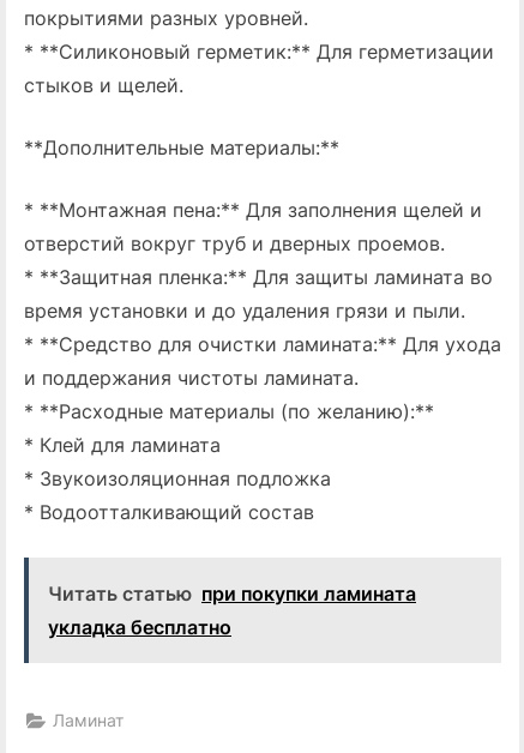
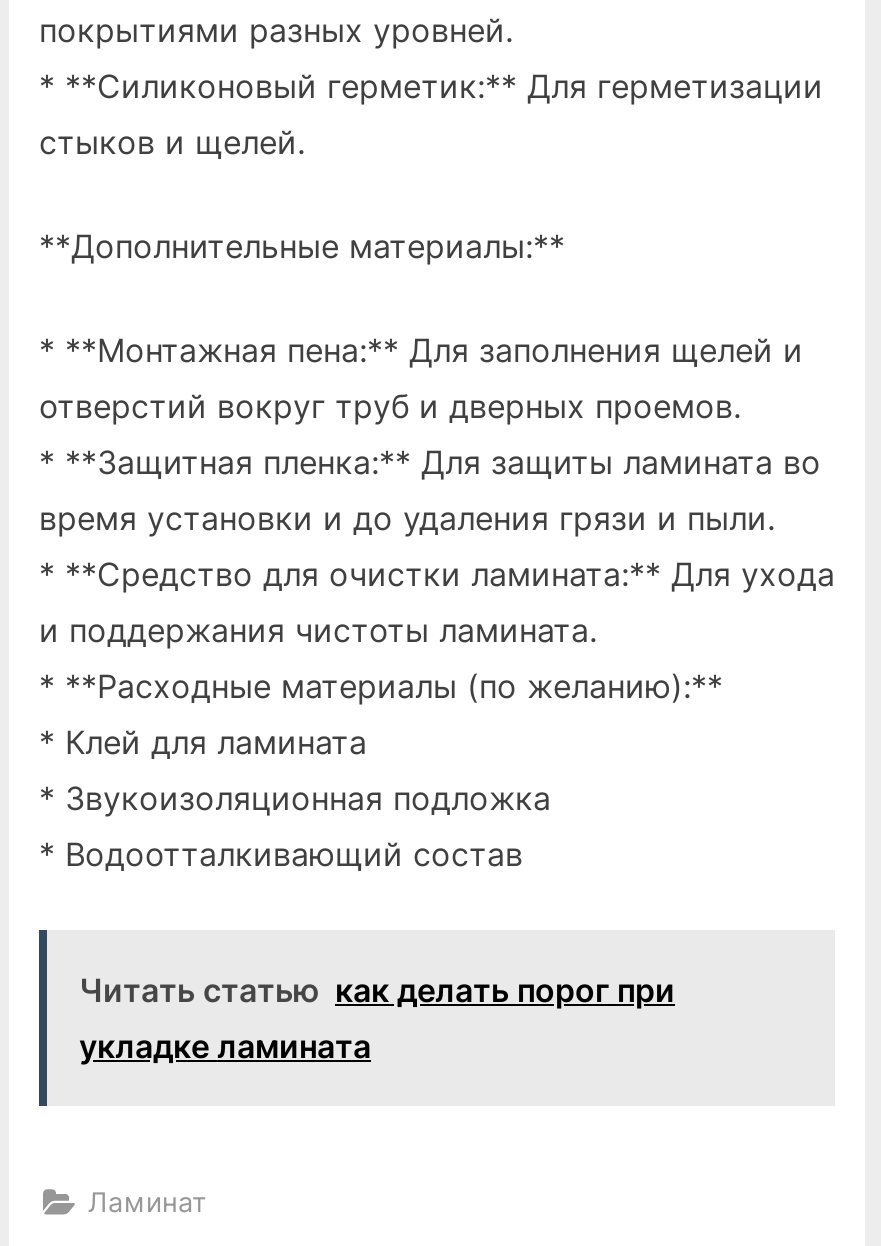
[48,581,416,639] Читать статью при покупки ламината | укладка бесплатно -> [79,969,675,1065] Читать статью как делать порог при | укладке ламината

